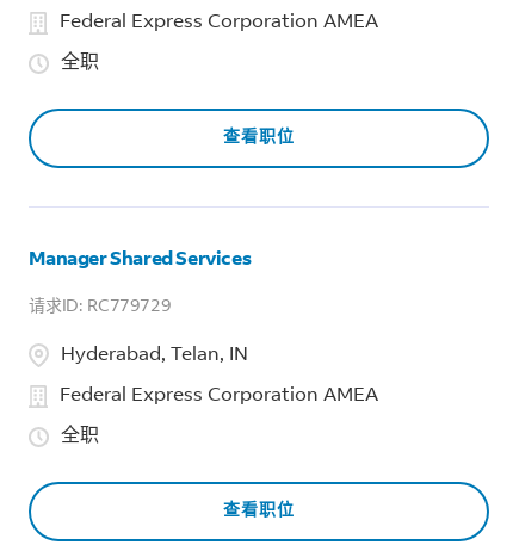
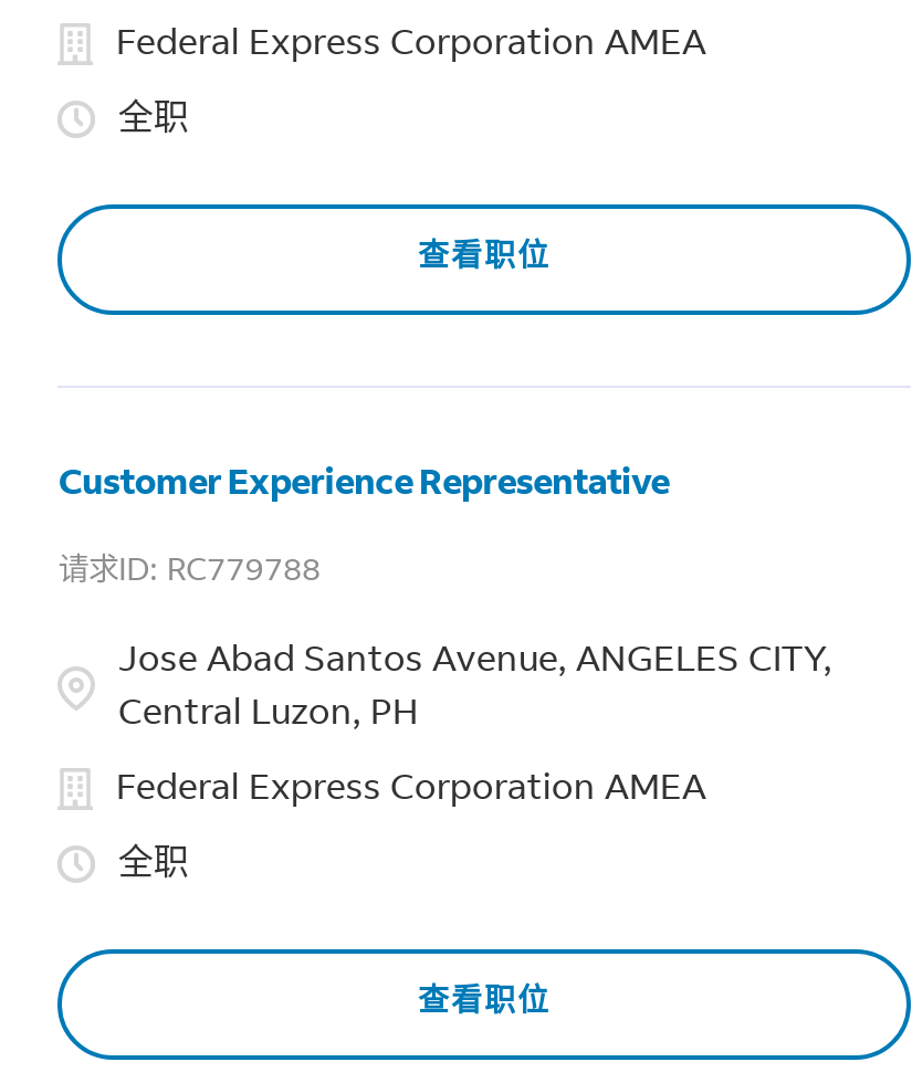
[29,251,251,365] Manager Shared Services | RC779729 | Hyderabad, Telan, IN -> [58,466,832,731] Customer Experience Representative | RC779788 | Jose Abad Santos Avenue, ANGELES CITY, | Central Luzon, PH

